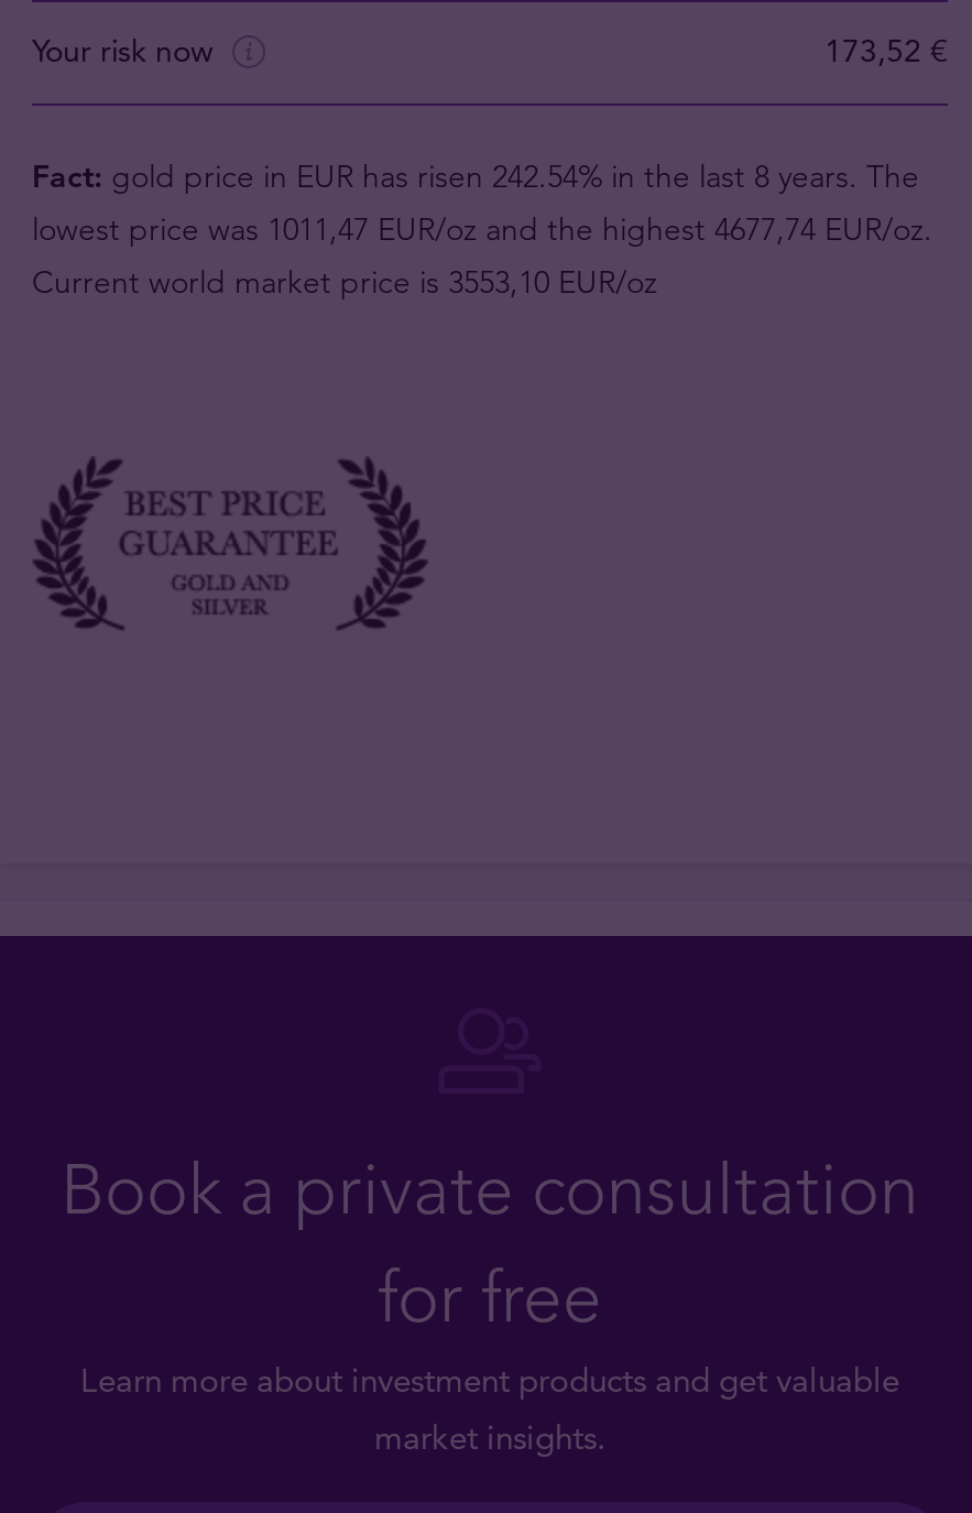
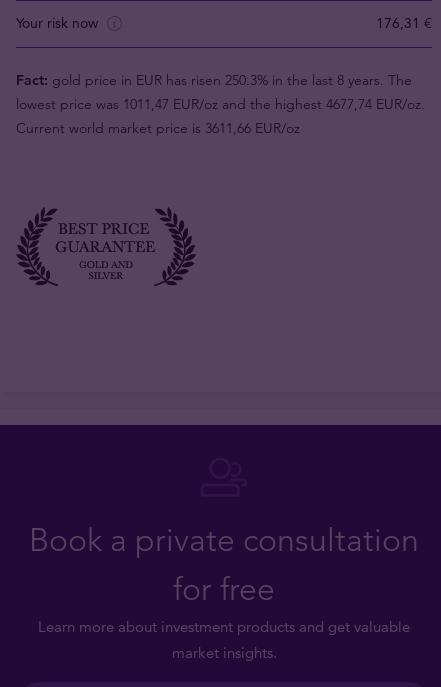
[824,31,948,70] 173,52 € -> [376,14,432,32] 176,31 €
[32,156,919,195] Fact: gold price in EUR has risen 242.54% in the last 8 years. The -> [16,71,412,89] Fact: gold price in EUR has risen 250.3% in the last 8 years. The
[32,261,657,301] Current world market price is 3553,10 EUR/oz -> [16,119,300,137] Current world market price is 3611,66 EUR/oz

